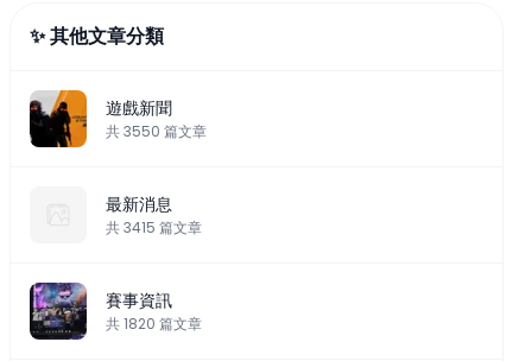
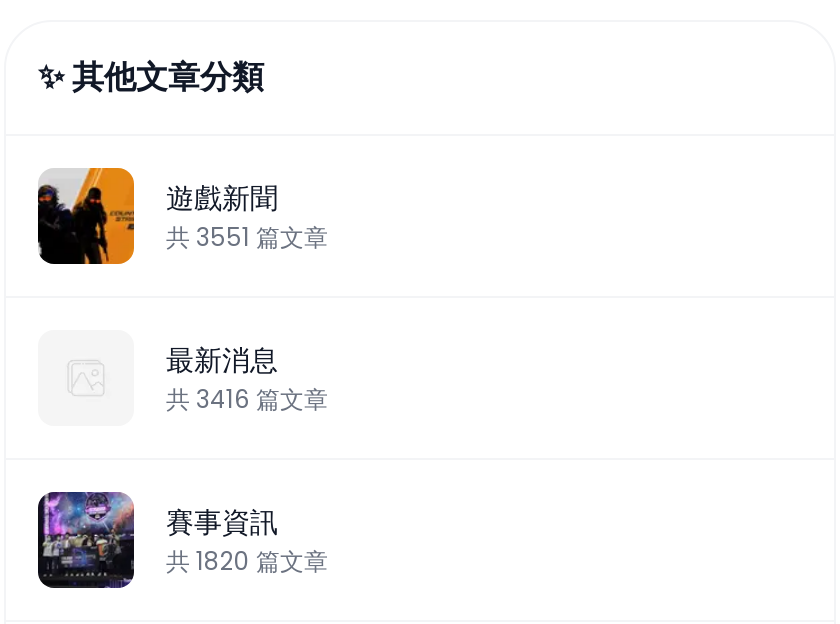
[106,121,207,141] 共3550篇文章 -> [166,220,328,254] 共3551篇文章
[106,217,202,237] 共3415篇文章 -> [166,382,328,416] 共3416篇文章

